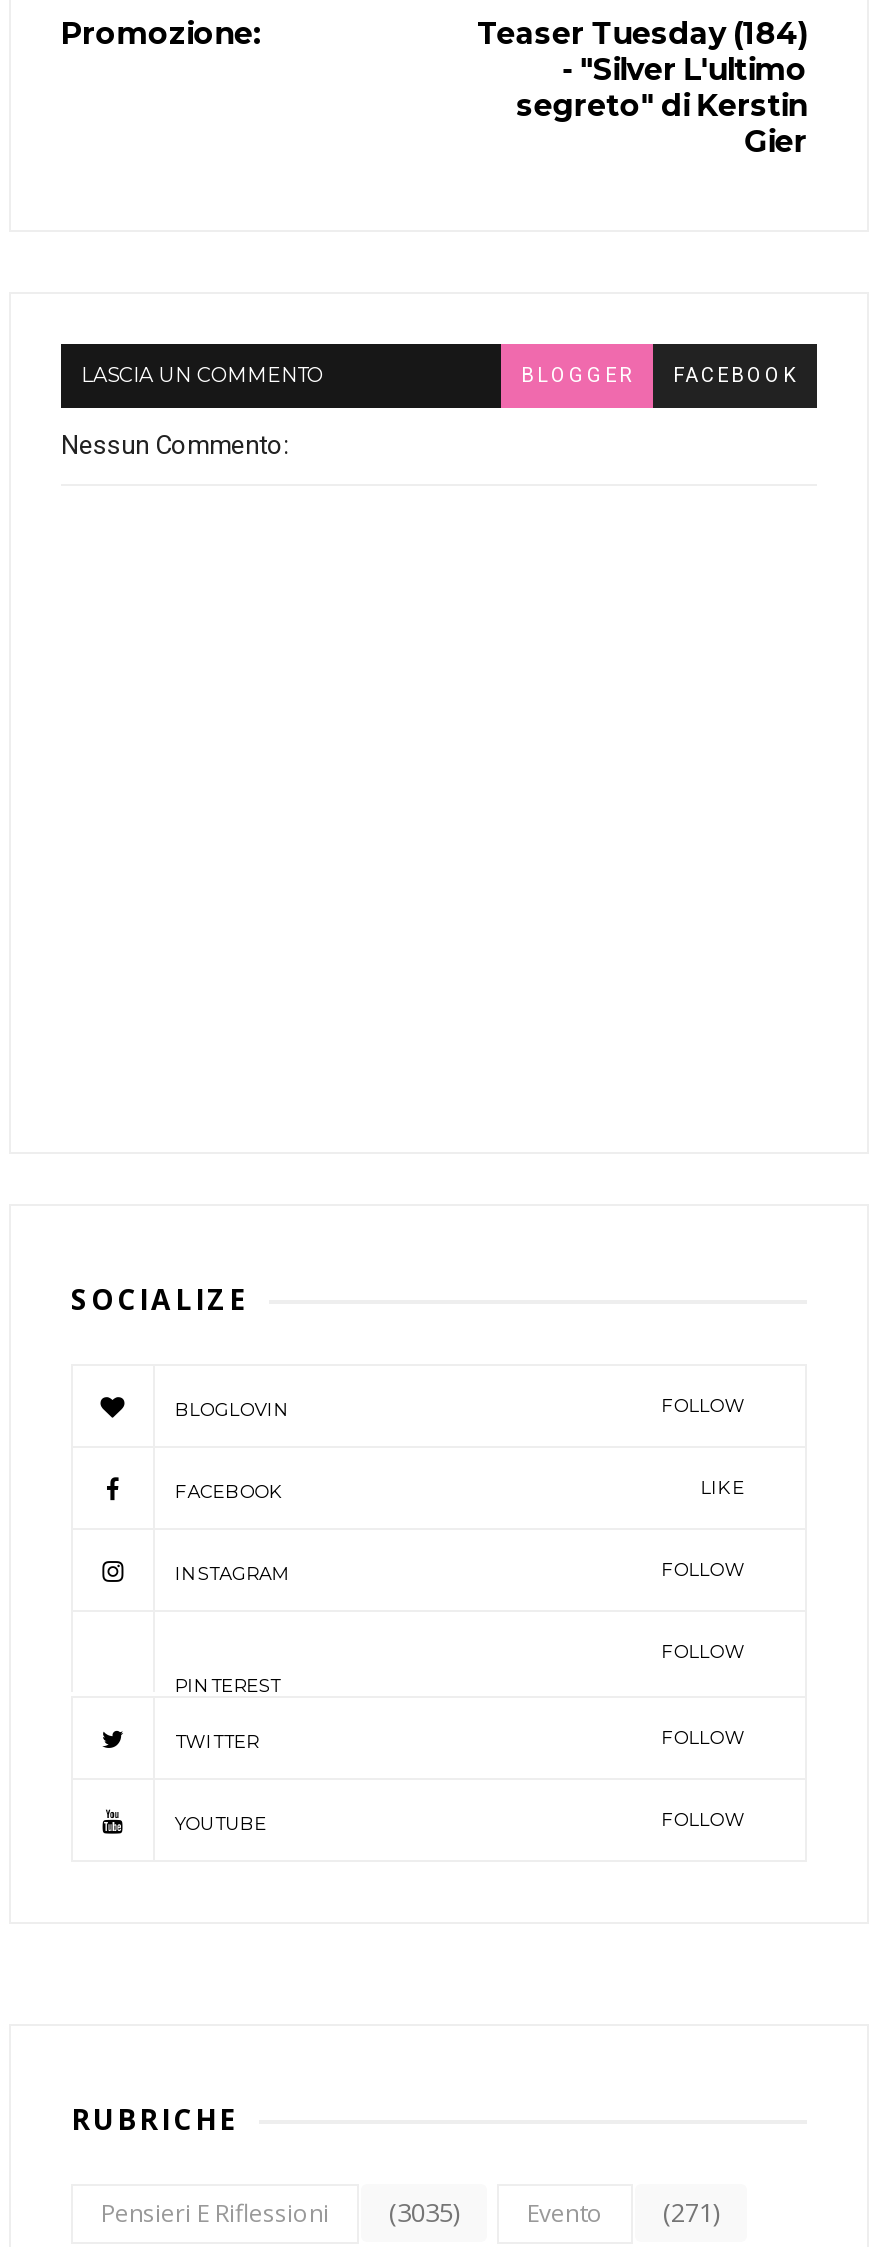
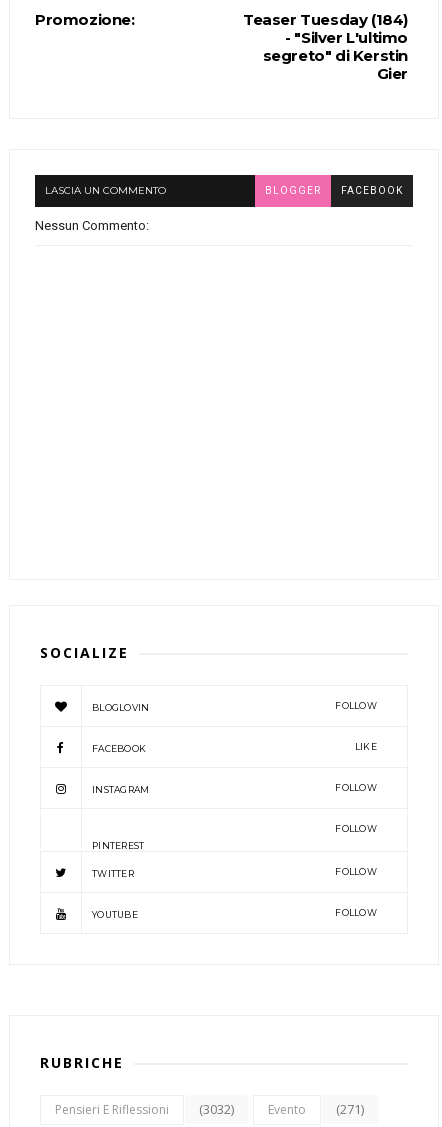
[101,2193,719,2229] Pensieri E Riflessioni (3035) Evento (271) -> [55,1099,364,1117] Pensieri E Riflessioni (3032) Evento (271)

